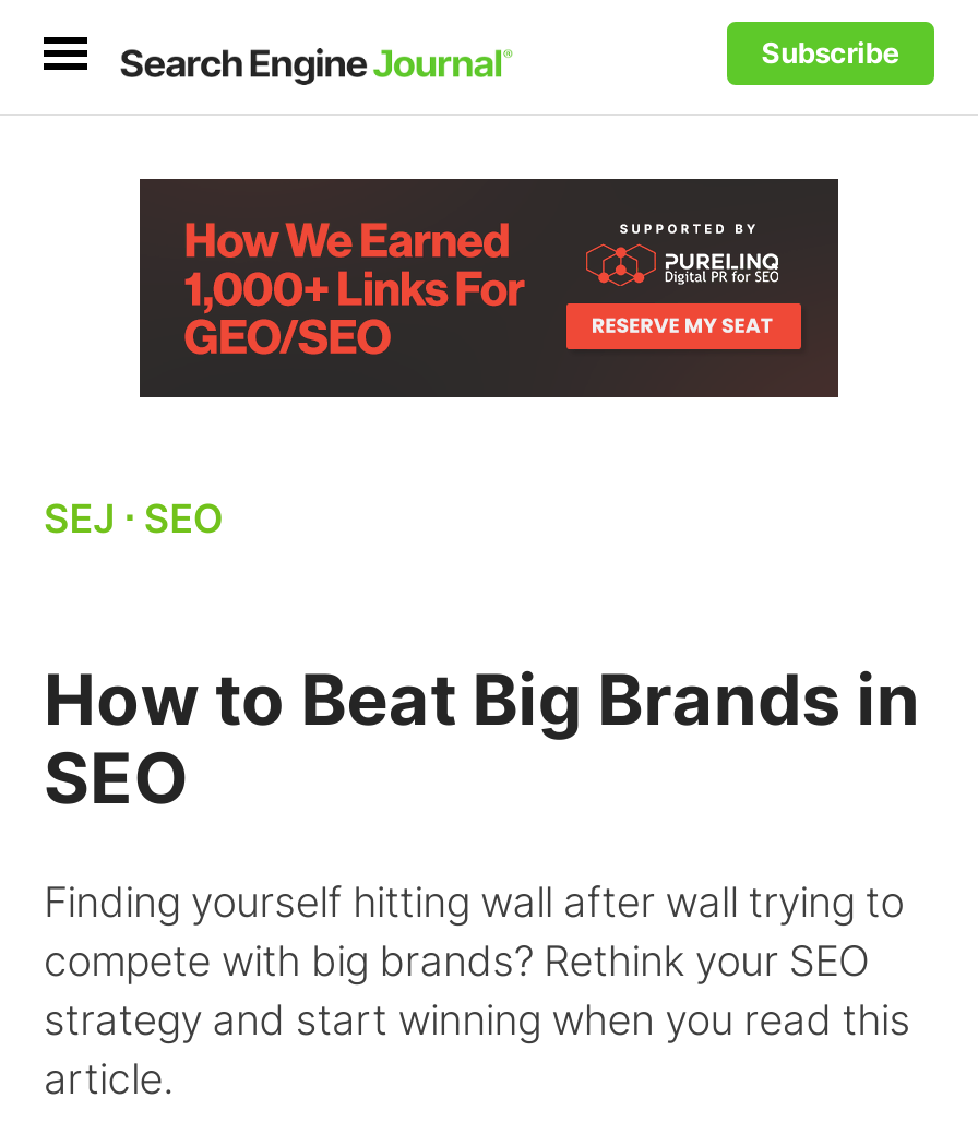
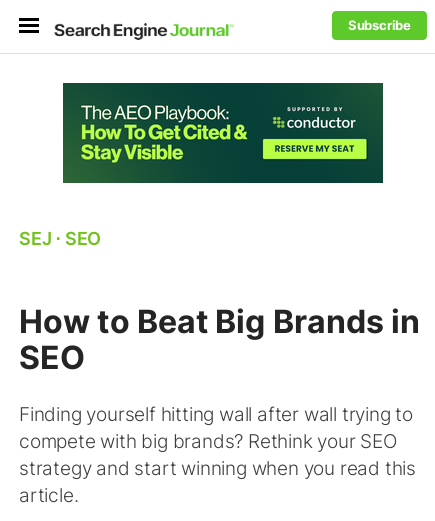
[140,179,838,397] [image] -> [63,83,383,183] [image]

